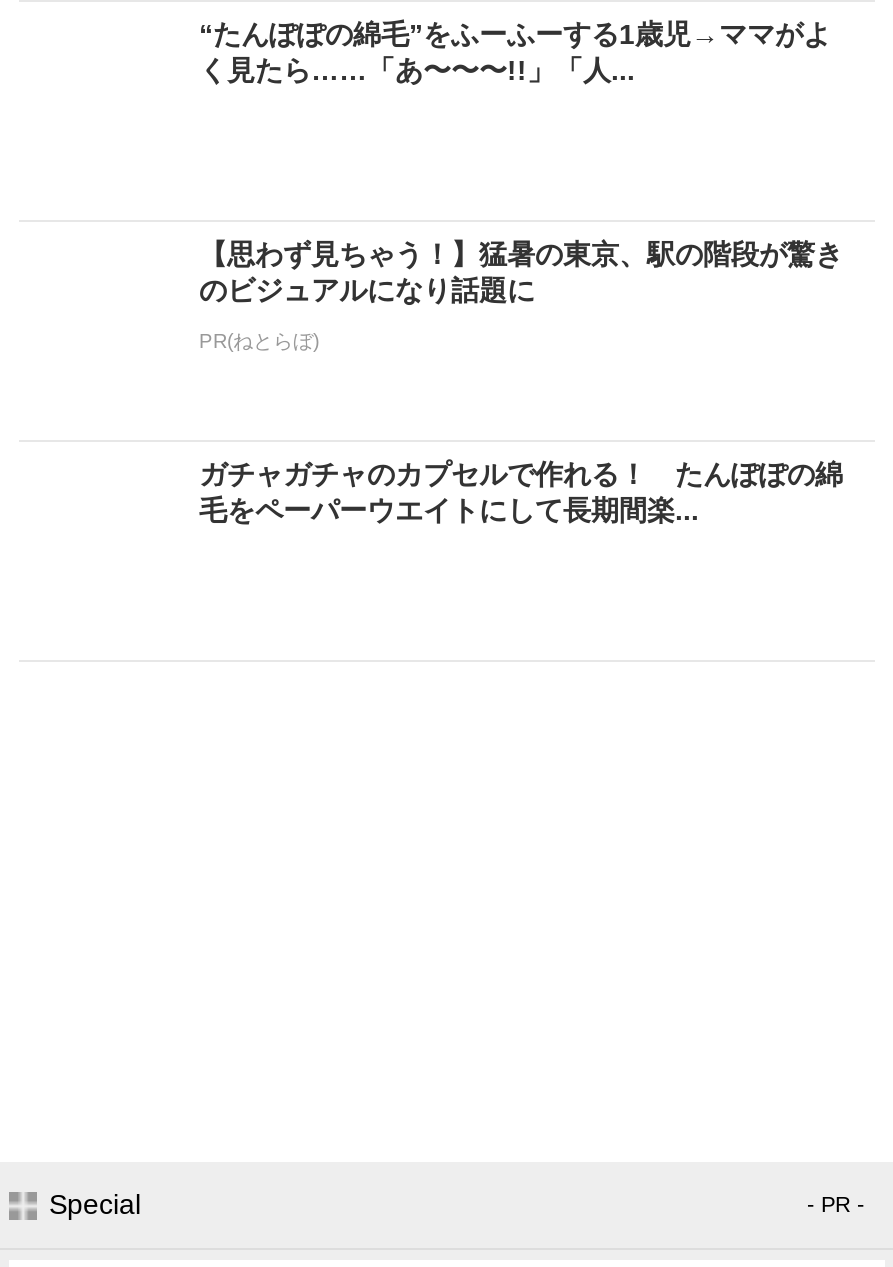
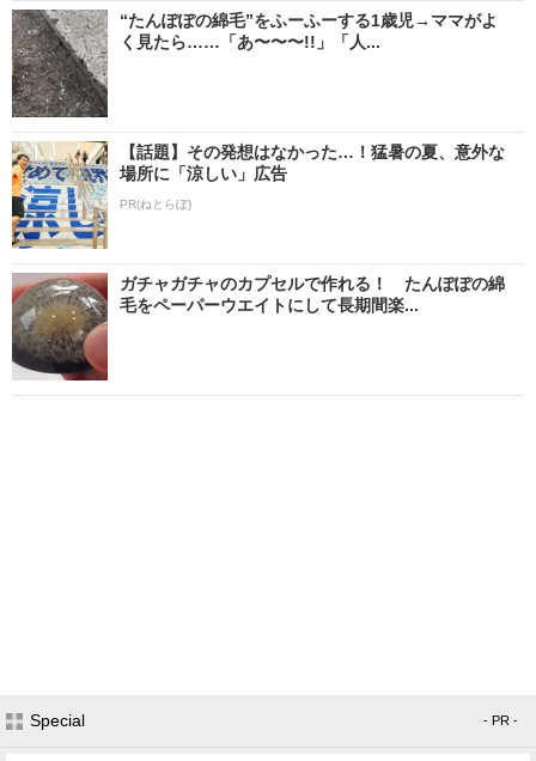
none -> [11,8,109,118] [image]
none -> [11,140,109,250] [image]
[199,238,843,306] 【思わず見ちゃう！】猛暑の東京、駅の階段が驚き | のビジュアルになり話題に -> [120,142,505,183] 【話題】その発想はなかった…！猛暑の夏、意外な | 場所に「涼しい」広告
none -> [11,272,109,382] [image]

